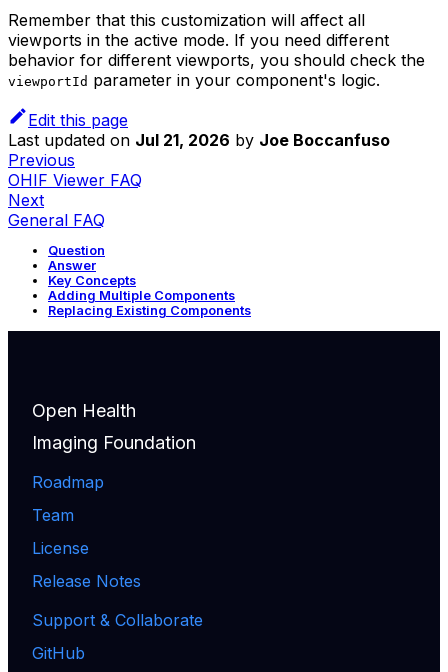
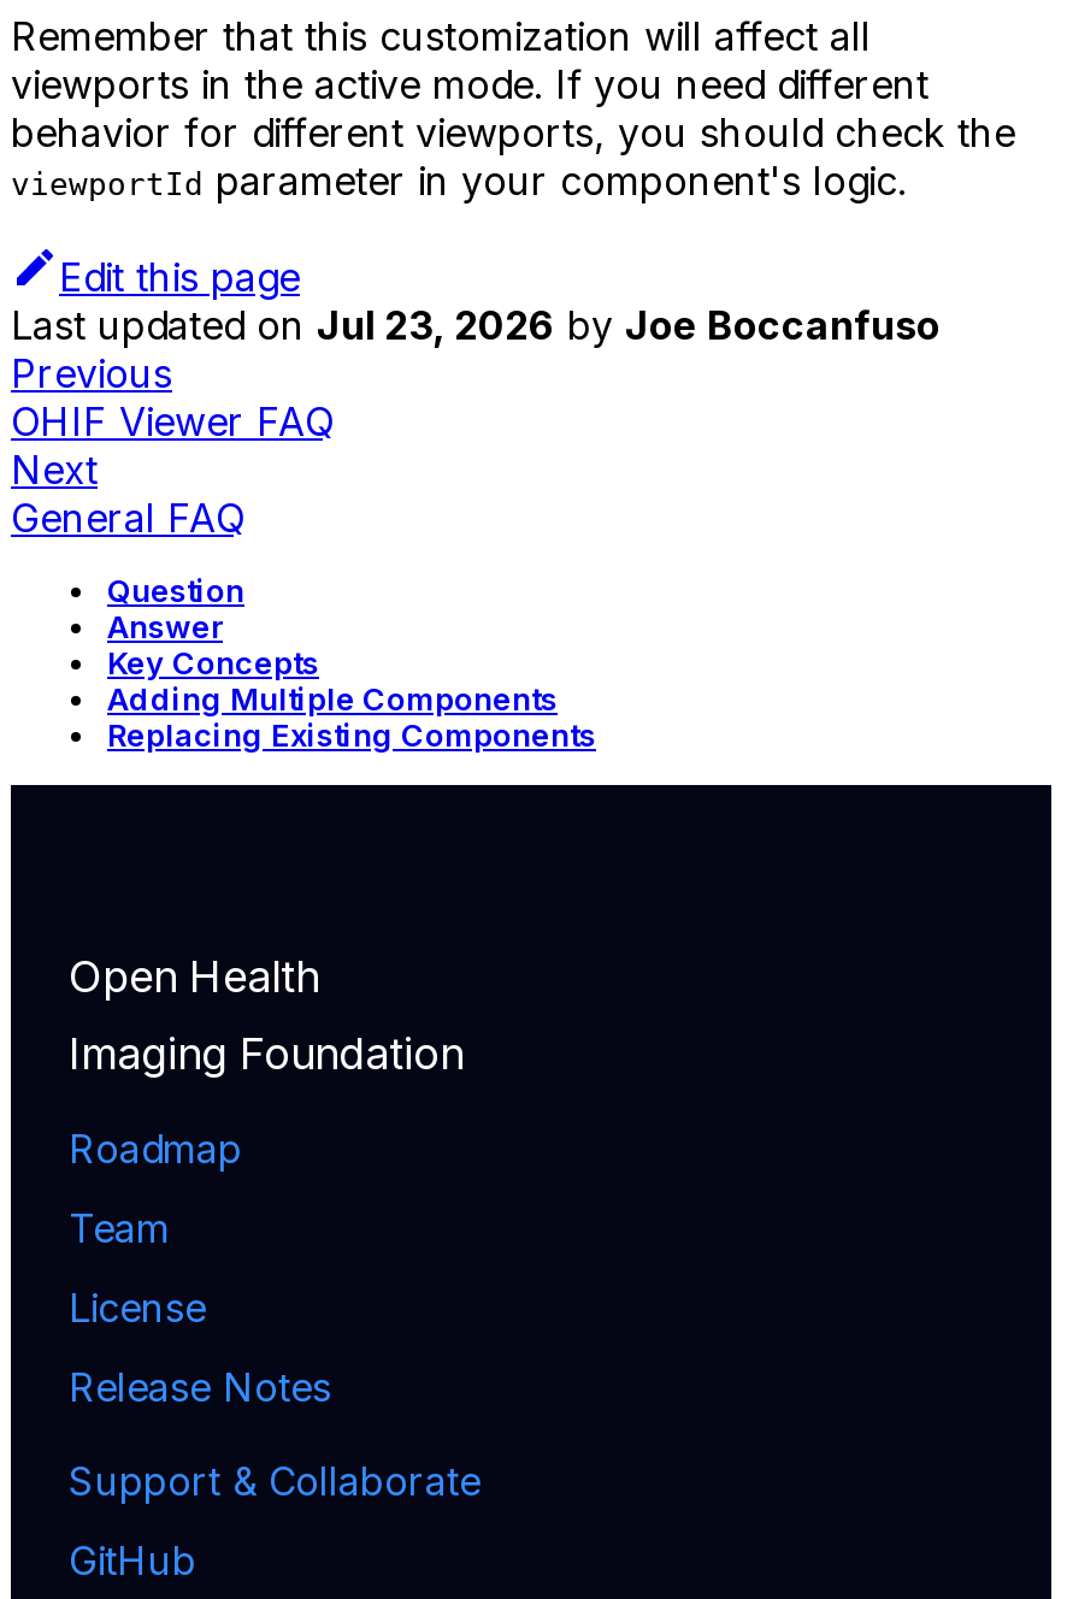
[8,130,390,150] Last updated on Jul 21, 2026 by Joe Boccanfuso -> [11,302,941,350] Last updated on Jul 23, 2026 by Joe Boccanfuso

